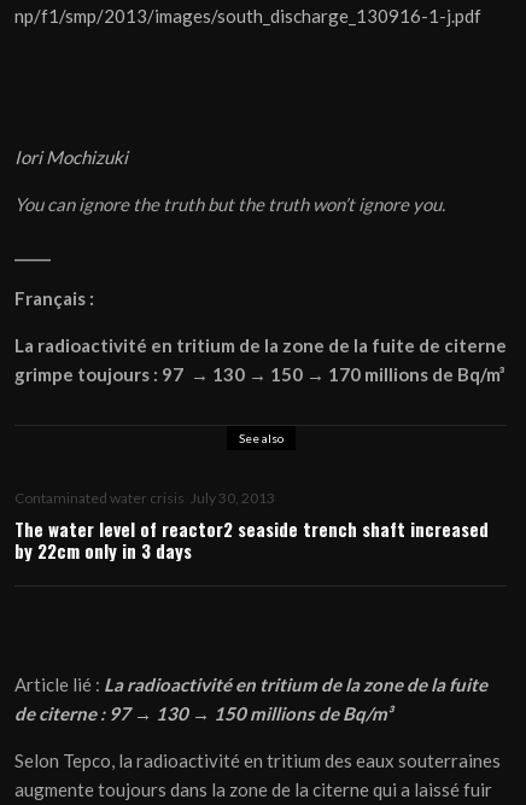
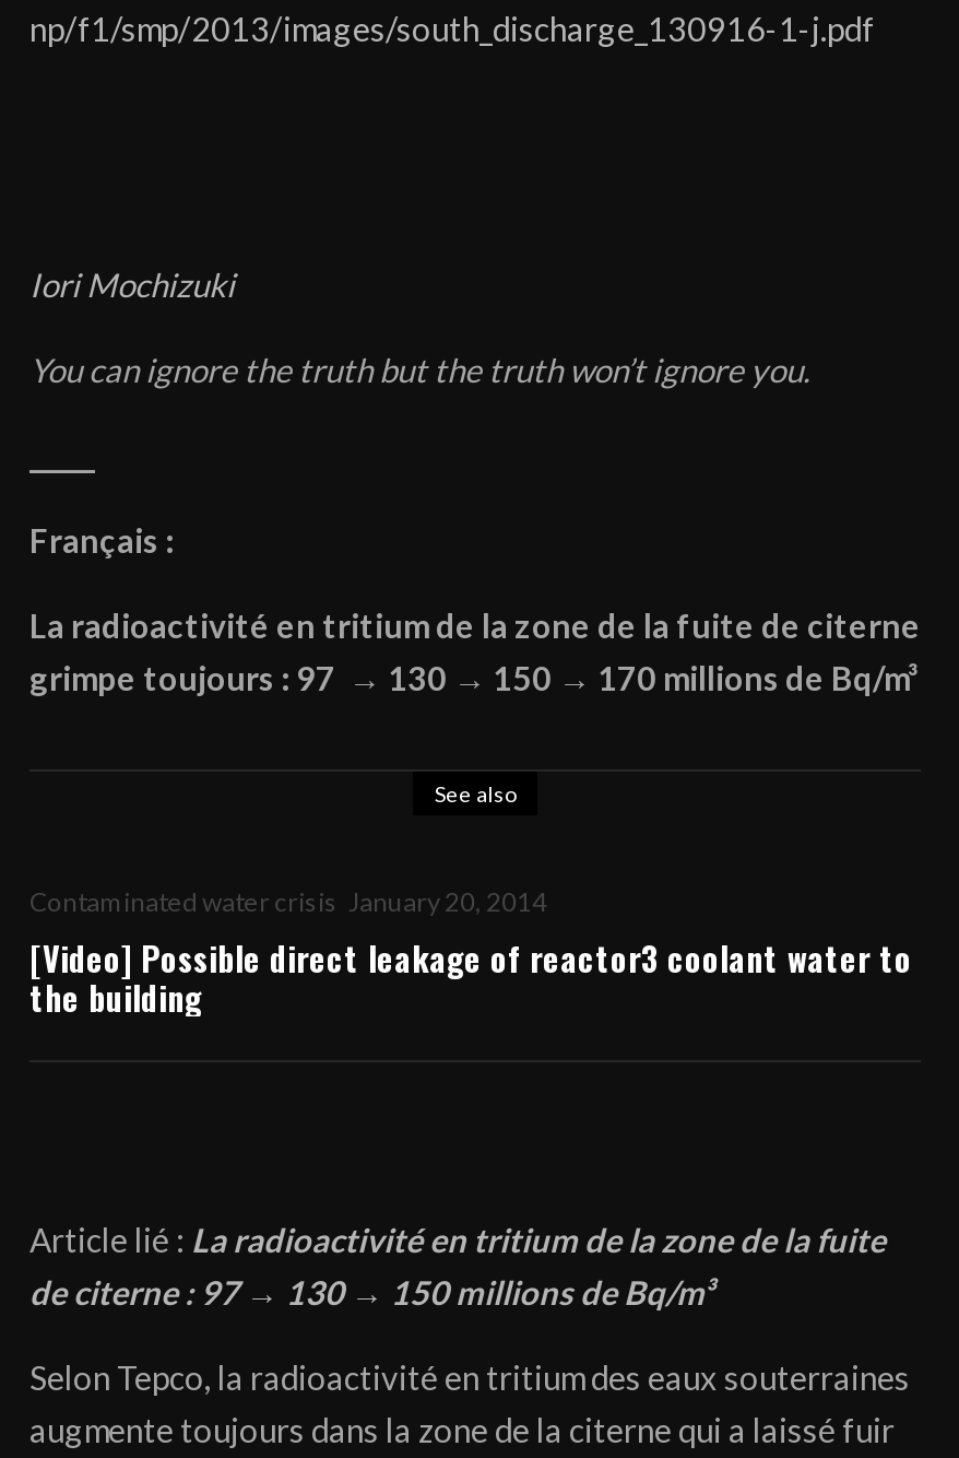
[14,489,489,564] Contaminated water crisis July 30, 2013 | The water level of reactor2 seaside trench shaft increased | by 22cm only in 3 days -> [29,885,912,1021] Contaminated water crisis January 20, 2014 | [Video] Possible direct leakage of reactor3 coolant water to | the building

